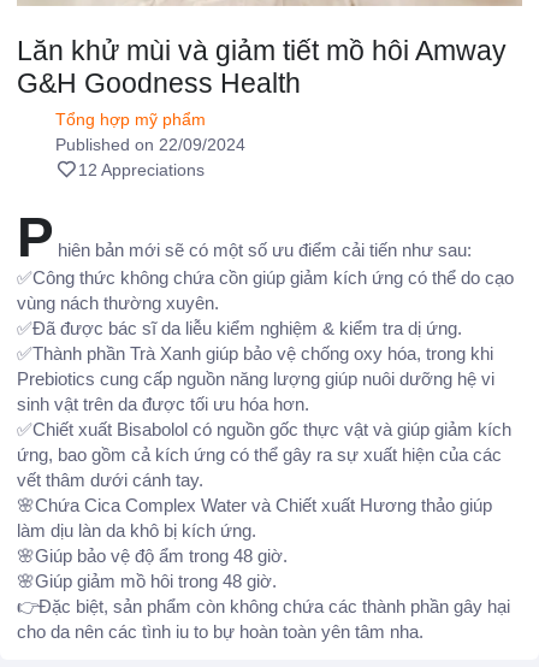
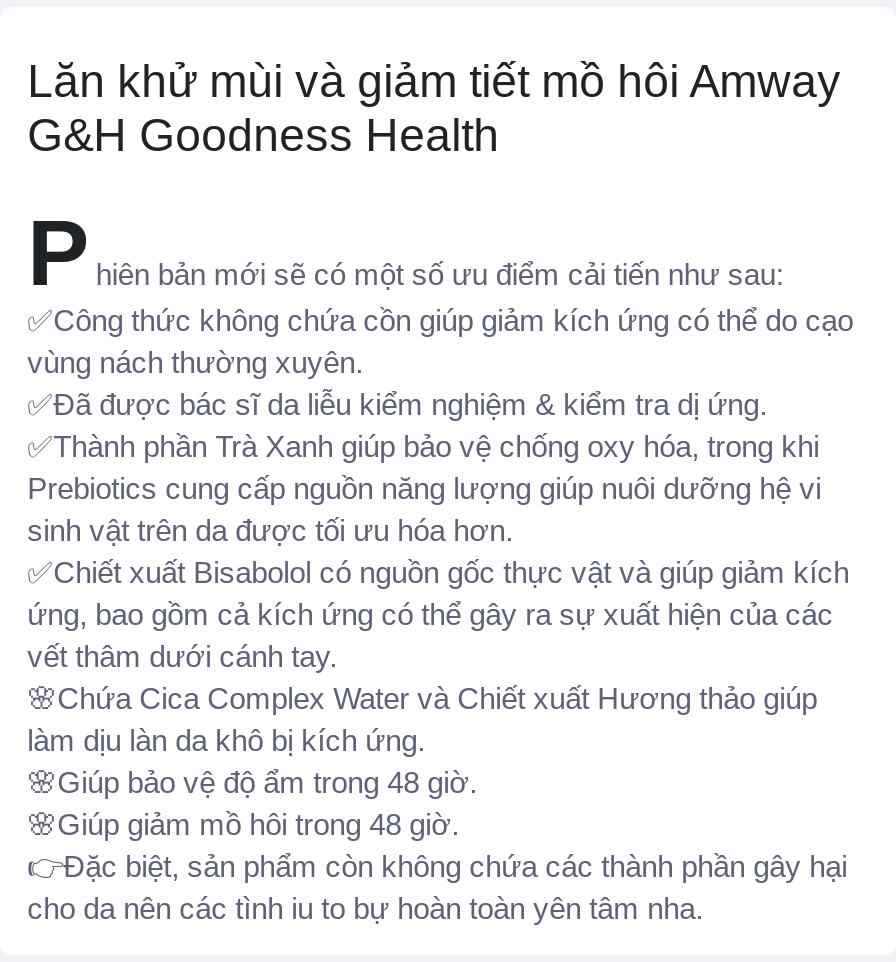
[55,109,245,179] Tổng hợp mỹ phẩm | Published on 22/09/2024 | 12 Appreciations -> none

